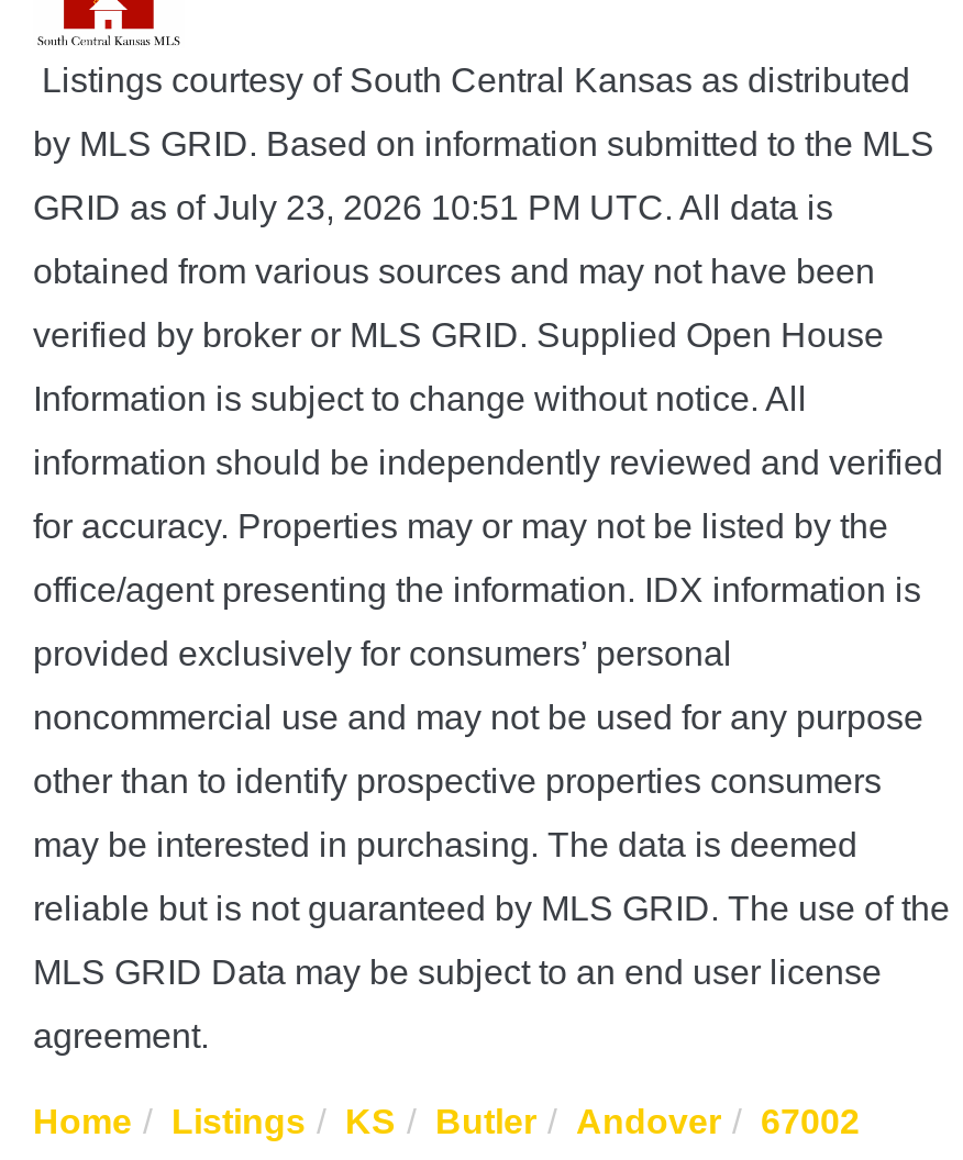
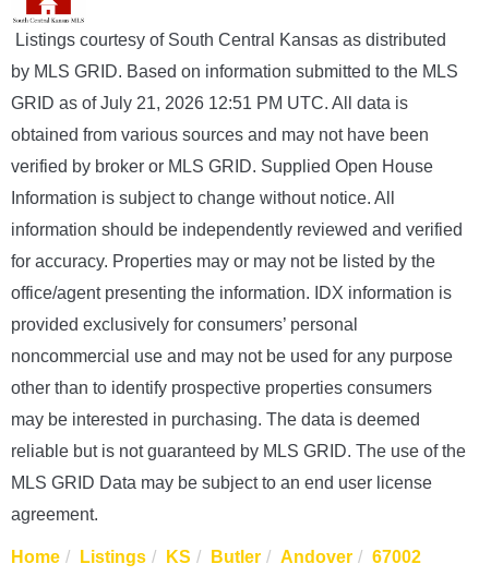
[33,188,833,225] GRID as of July 23, 2026 10:51 PM UTC. All data is -> [11,93,408,112] GRID as of July 21, 2026 12:51 PM UTC. All data is

